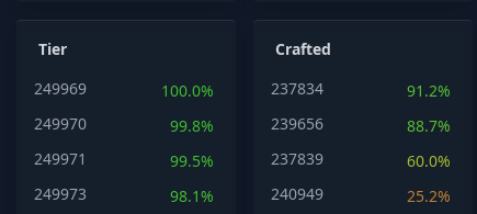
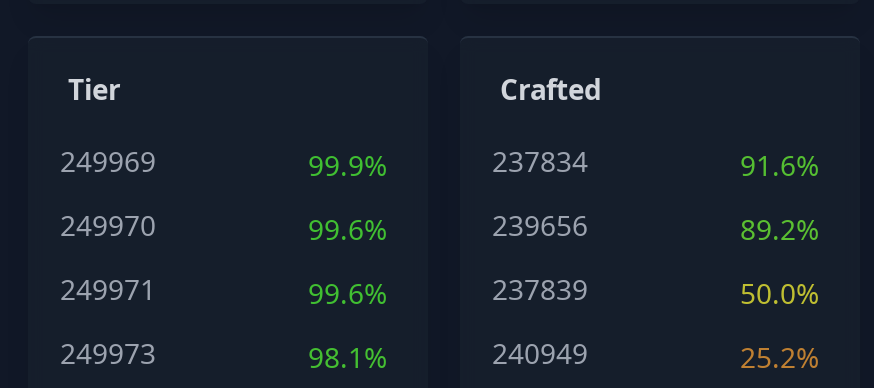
[161,80,214,101] 100.0% -> [308,146,388,184] 99.9%
[407,80,451,101] 91.2% -> [740,146,820,184] 91.6%
[170,115,214,136] 99.8% -> [308,210,388,248] 99.6%
[407,115,451,136] 88.7% -> [740,210,820,248] 89.2%
[170,150,214,171] 99.5% -> [308,274,388,312] 99.6%
[407,150,451,171] 60.0% -> [740,274,820,312] 50.0%

